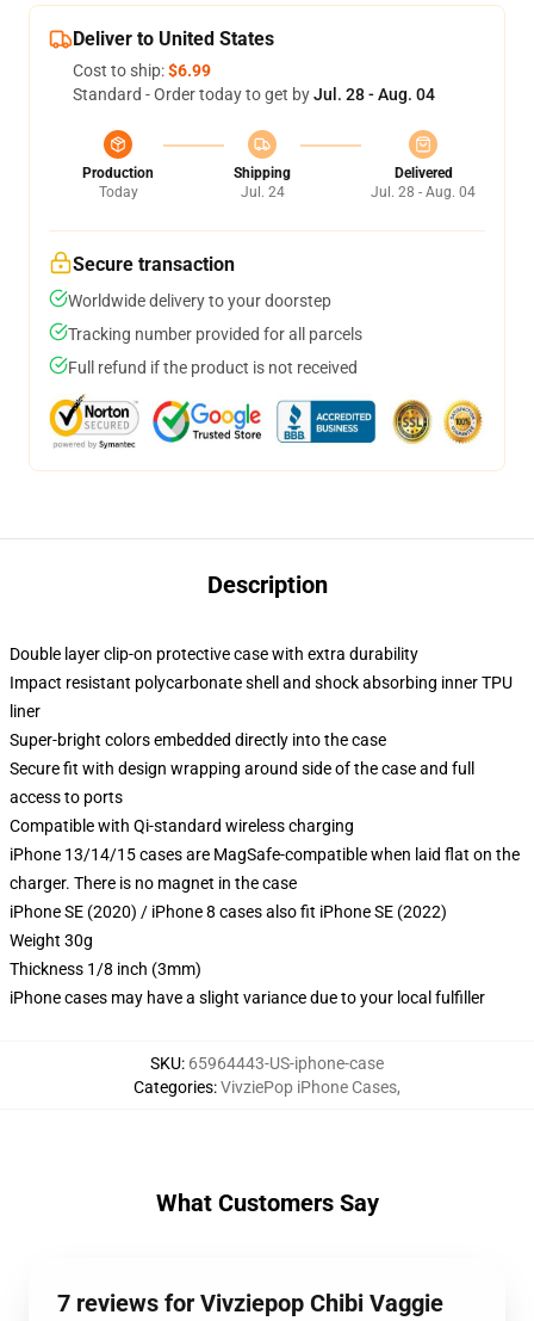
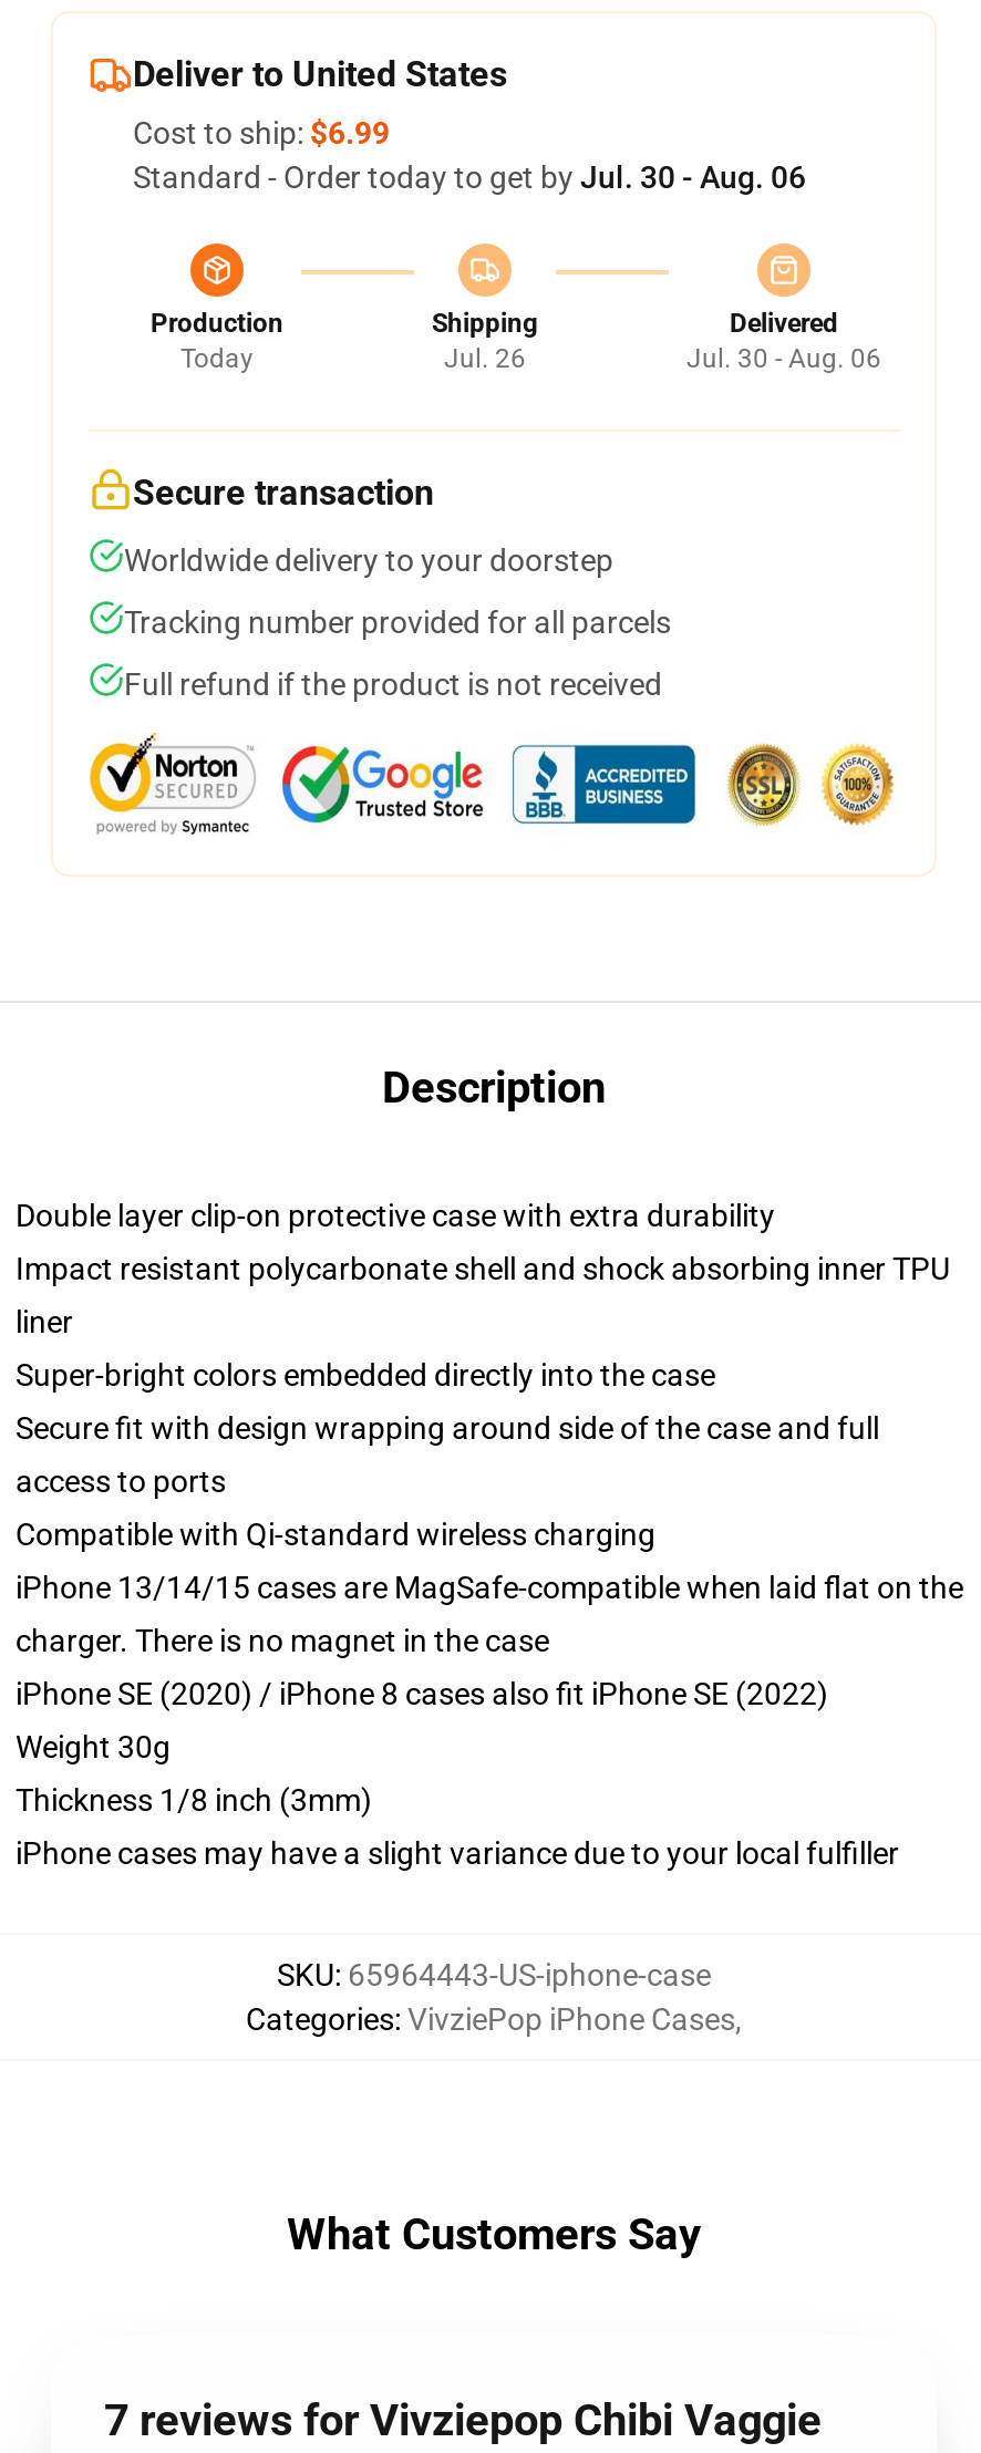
[73,85,435,104] Standard - Order today to get by Jul. 28 - Aug. 04 -> [133,159,806,195] Standard - Order today to get by Jul. 30 - Aug. 06
[240,184,284,200] Jul. 24 -> [444,343,526,374] Jul. 26
[371,184,476,200] Jul. 28 - Aug. 04 -> [686,343,881,374] Jul. 30 - Aug. 06

